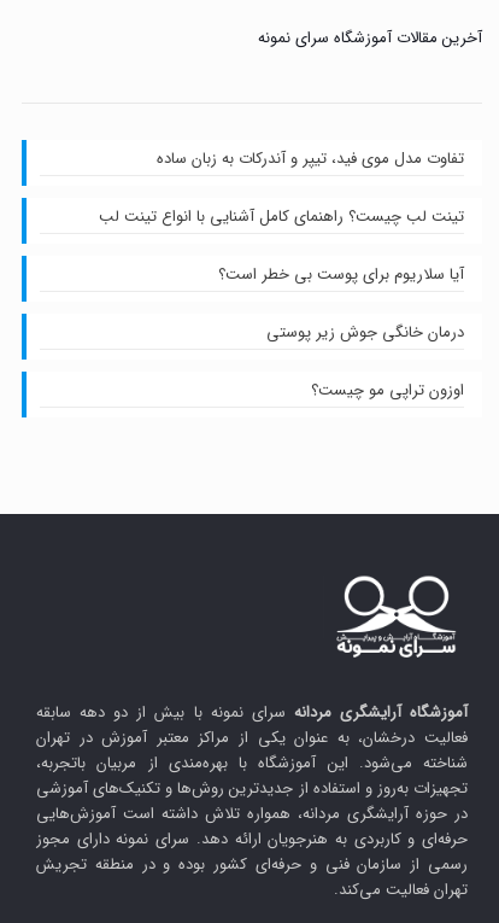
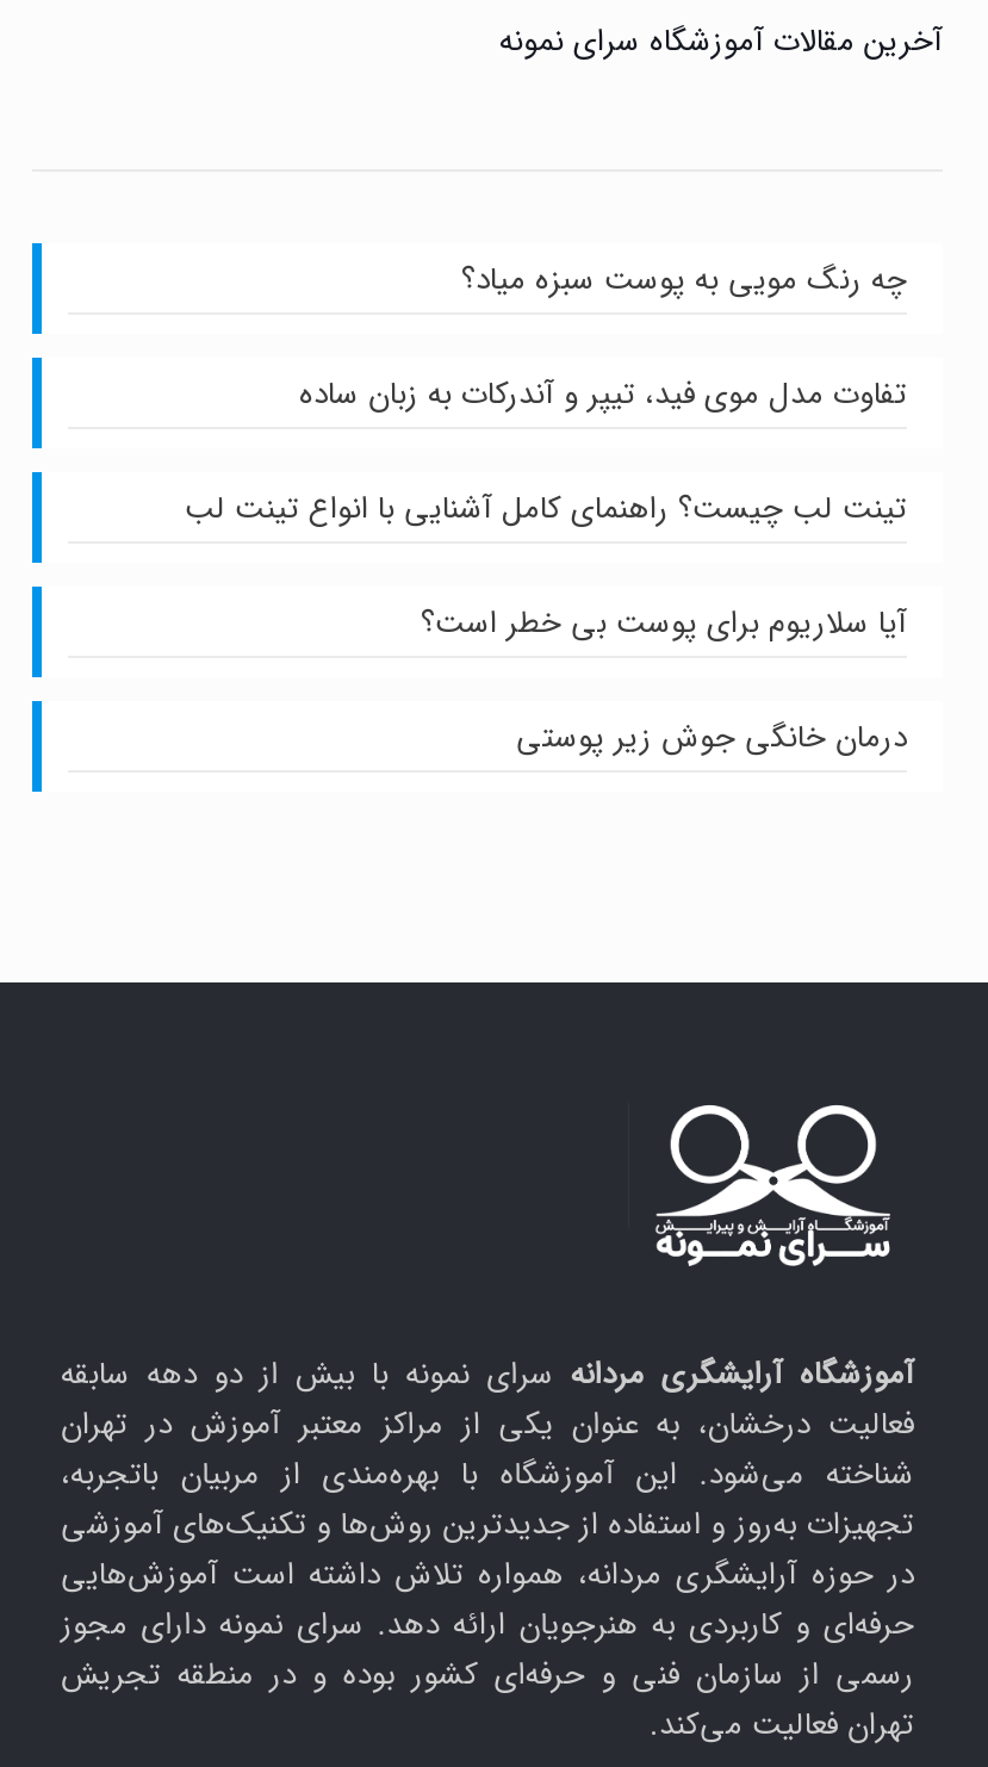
none -> [461,256,907,306] چه رنگ مویی به پوست سبزه میاد؟
moved [99,146,464,346] -> [185,371,907,764]: تفاوت مدل موی فید، تیپر و آندرکات به زبان ساده | تینت لب چیست؟ راهنمای کامل آشنایی با انواع تینت لب | آیا سلاریوم برای پوست بی خطر است؟ | درمان خانگی جوش زیر پوستی
[311,378,464,403] اوزون تراپی مو چیست؟ -> none

